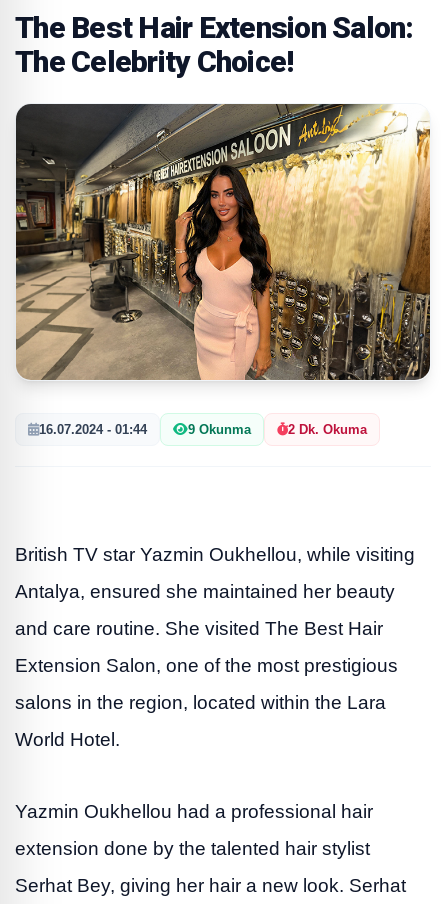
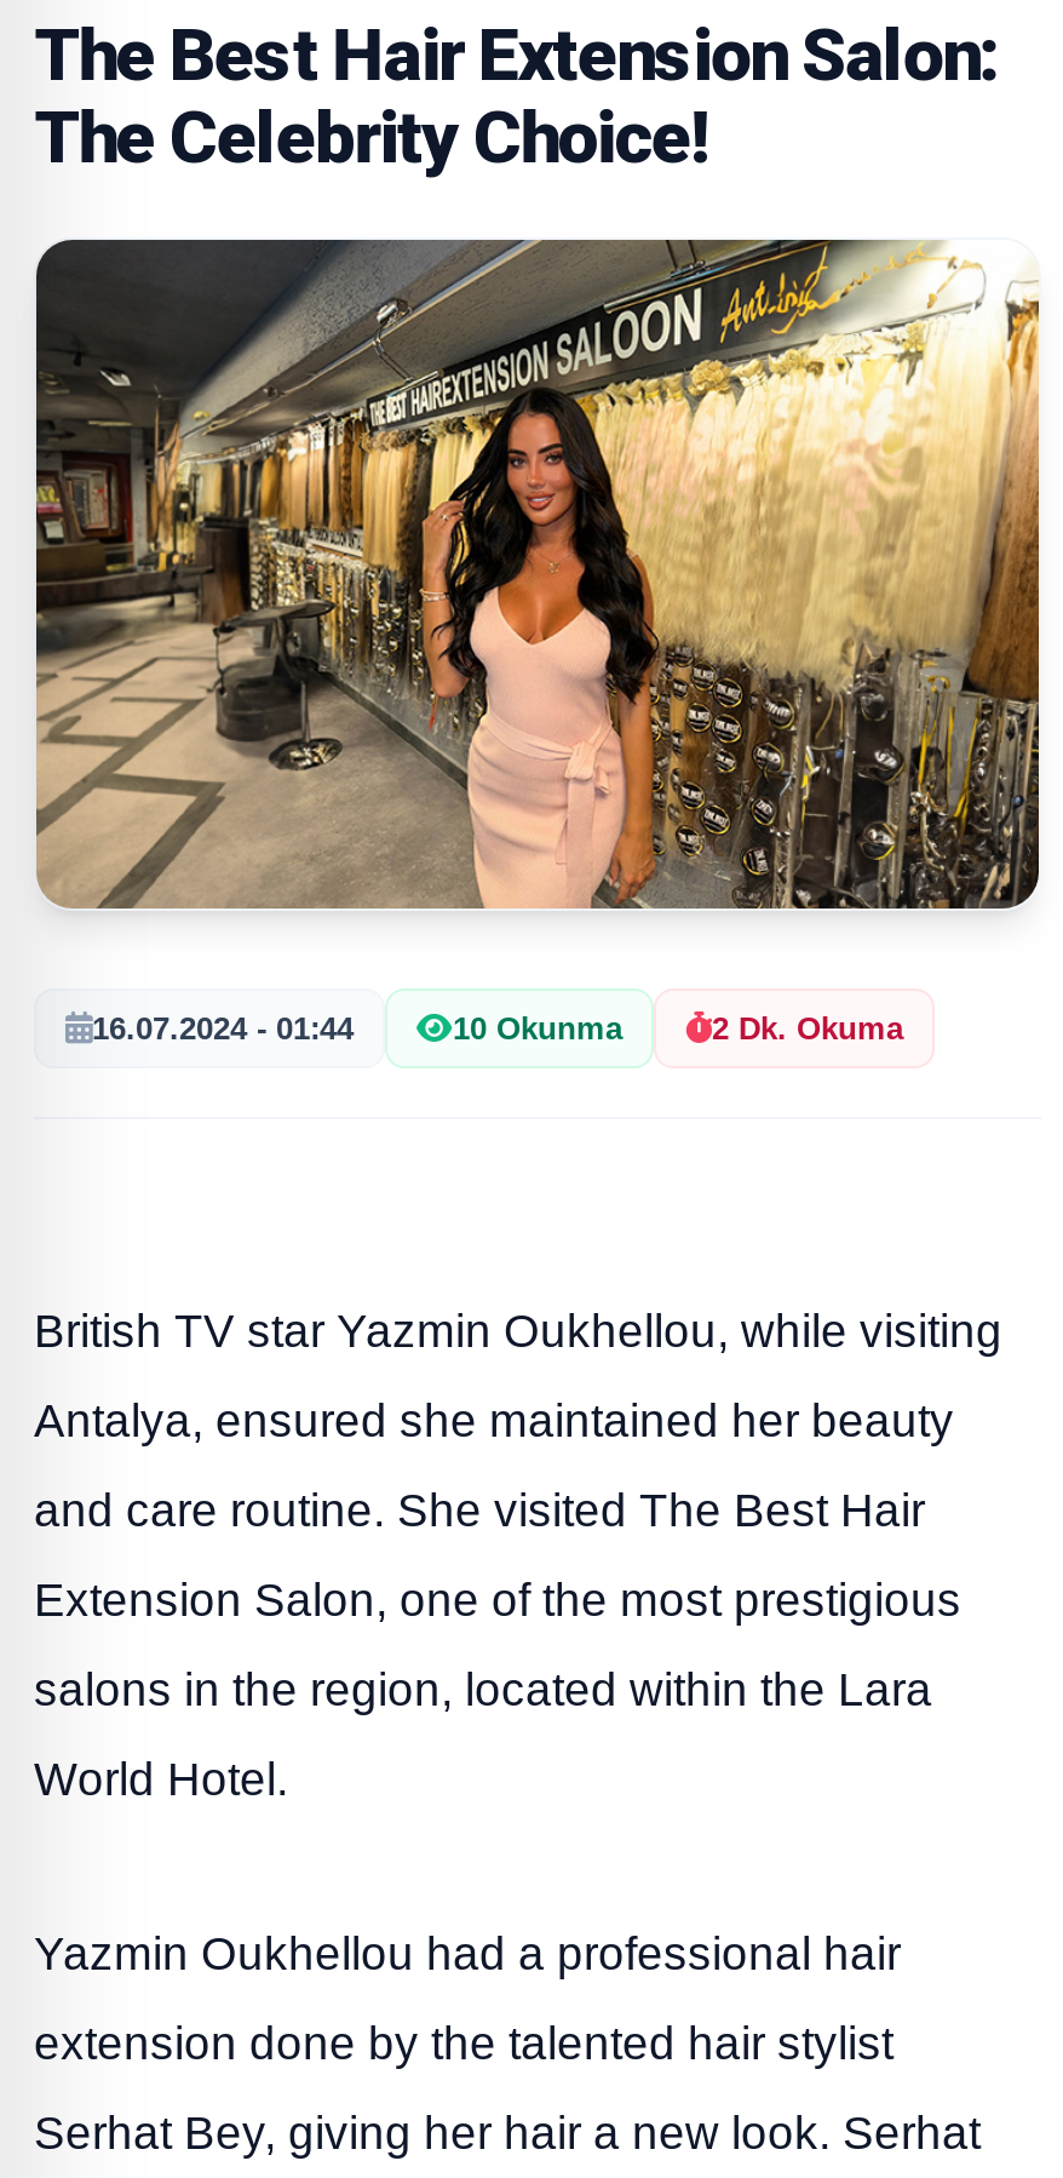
[188,422,251,437] 9 Okunma -> [453,1010,622,1047] 10 Okunma

